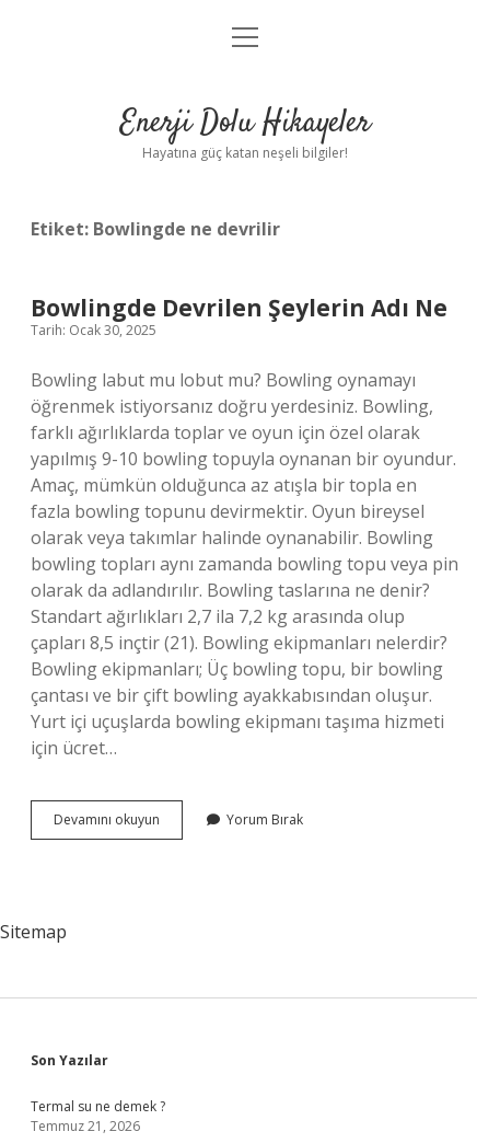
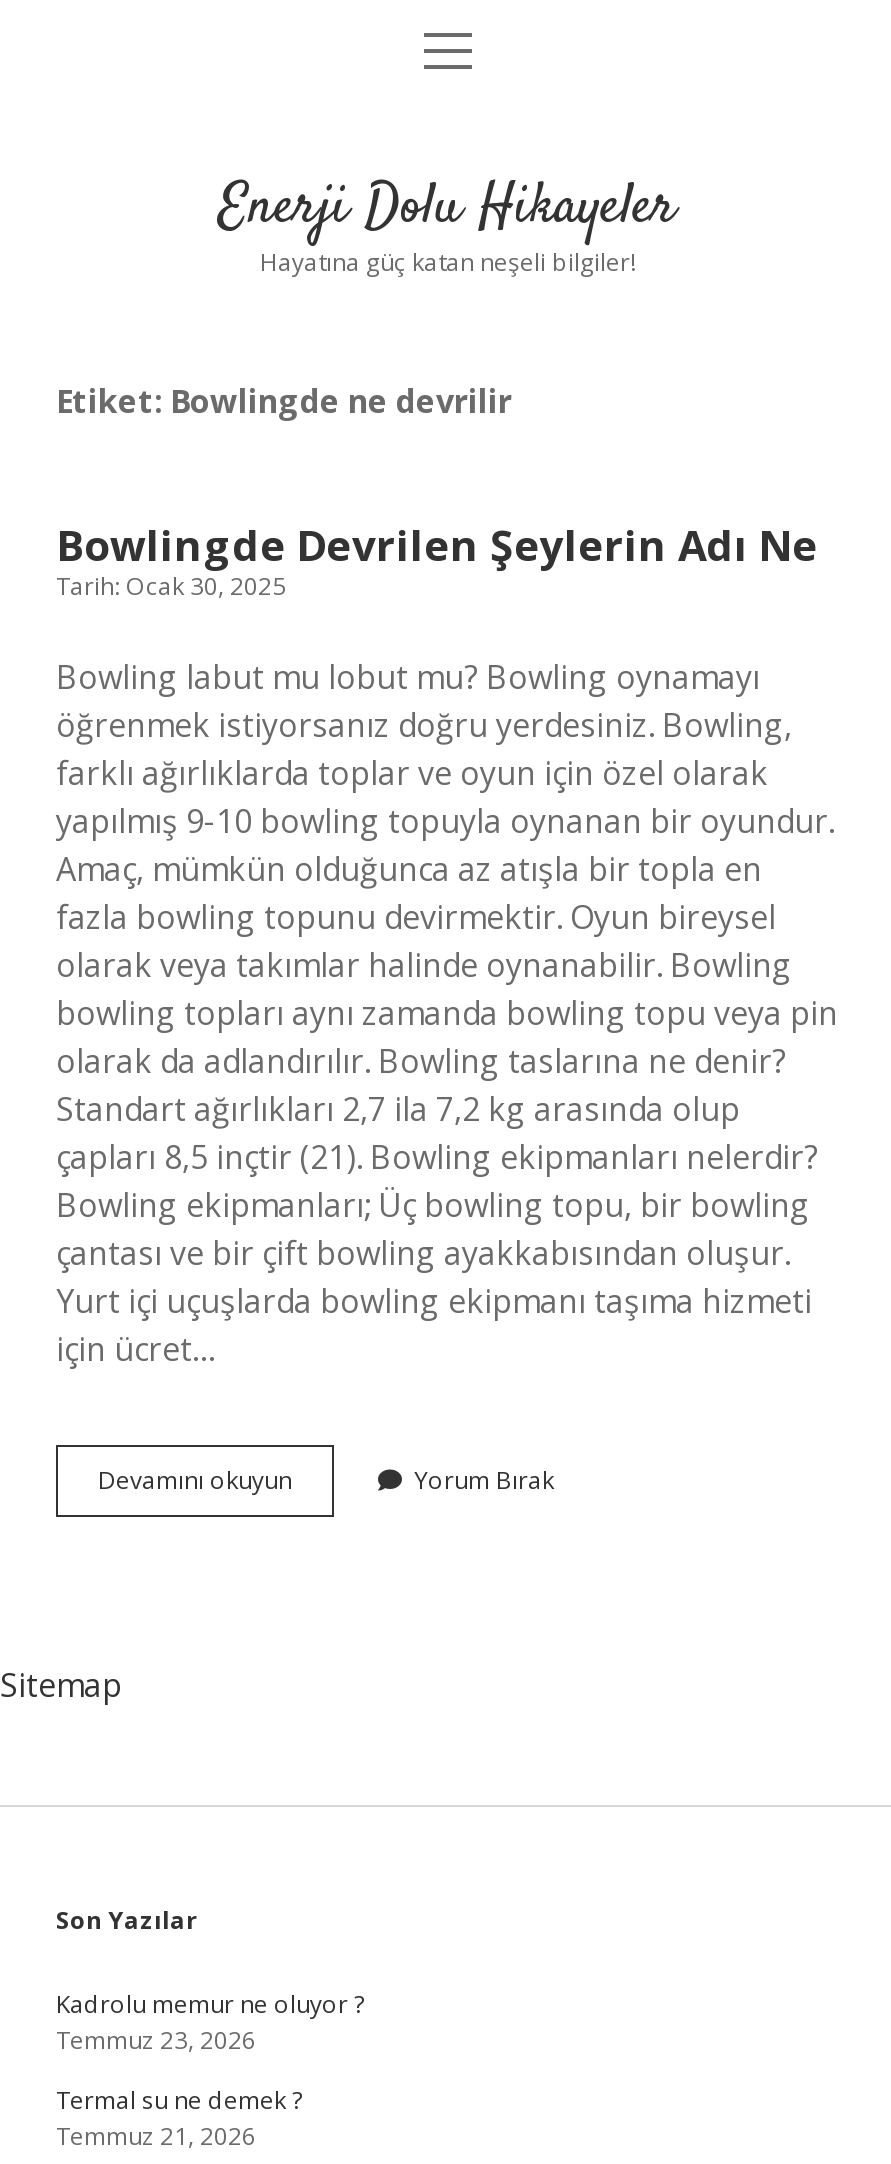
none -> [56,1987,364,2057] Kadrolu memur ne oluyor ? | Temmuz 23, 2026

